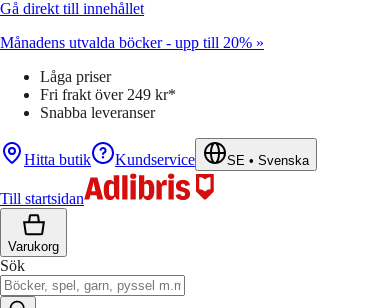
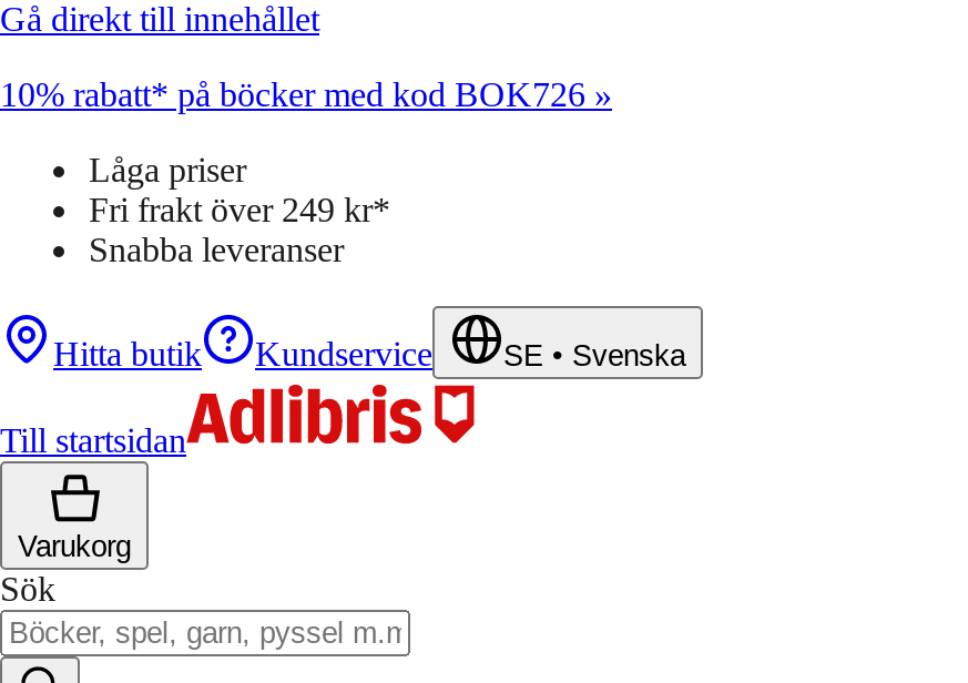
[0,34,264,51] Månadens utvalda böcker - upp till 20% » -> [0,75,612,113] 10% rabatt* på böcker med kod BOK726 »

